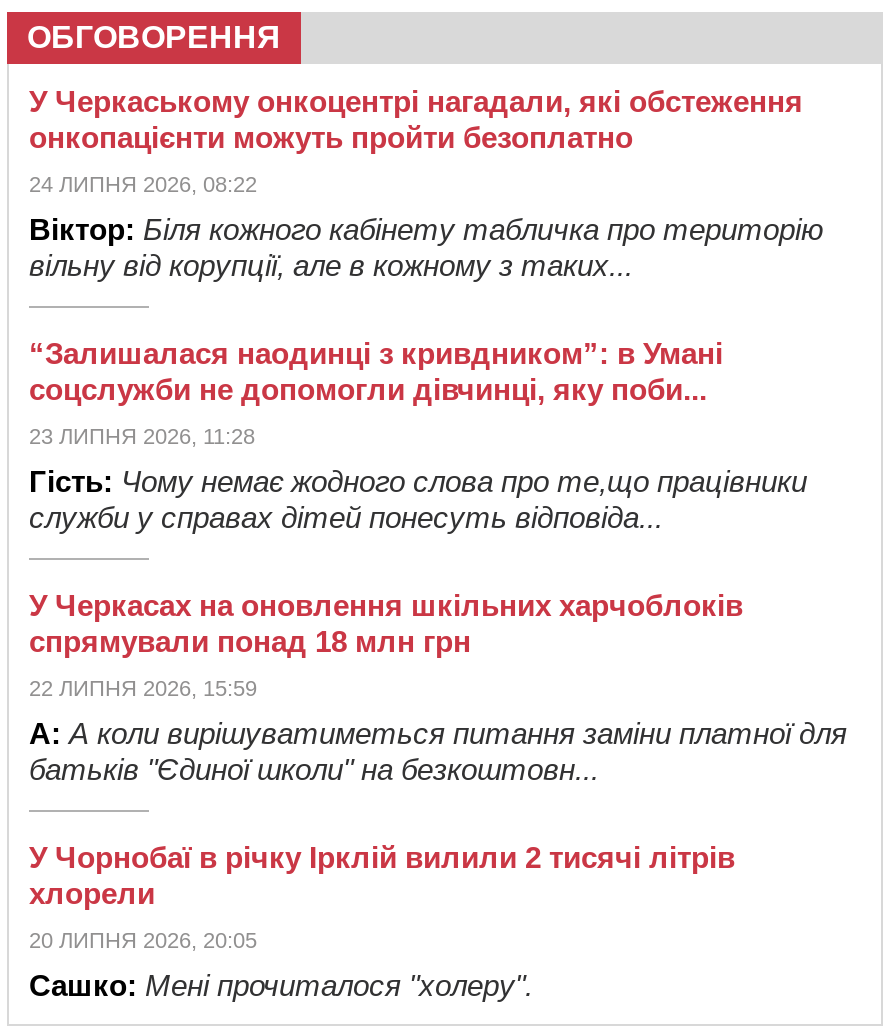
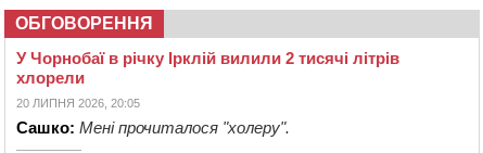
[29,84,847,786] У Черкаському онкоцентрі нагадали, які обстеження | онкопацієнти можуть пройти безоплатно | 24 ЛИПНЯ 2026, 08:22 | Віктор: Біля кожного кабінету табличка про територію | вільну від корупції, але в кожному з таких... | “Залишалася наодинці з кривдником”: в Умані | соцслужби не допомогли дівчинці, яку поби... | 23 ЛИПНЯ 2026, 11:28 | Гість: Чому немає жодного слова про те,що працівники | служби у справах дітей понесуть відповіда... | У Черкасах на оновлення шкільних харчоблоків | спрямували понад 18 млн грн | 22 ЛИПНЯ 2026, 15:59 | А: А коли вирішуватиметься питання заміни платної для | батьків "Єдиної школи" на безкоштовн... -> none

